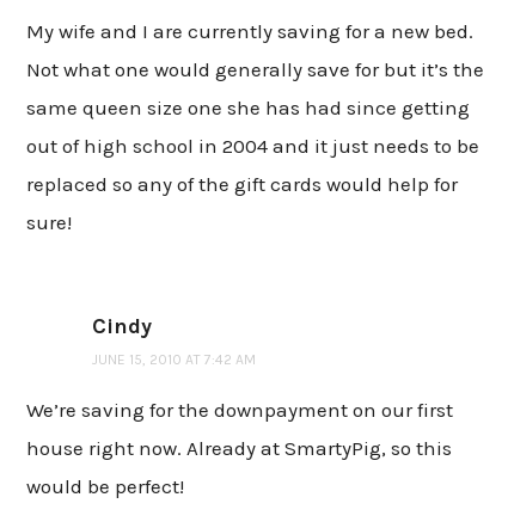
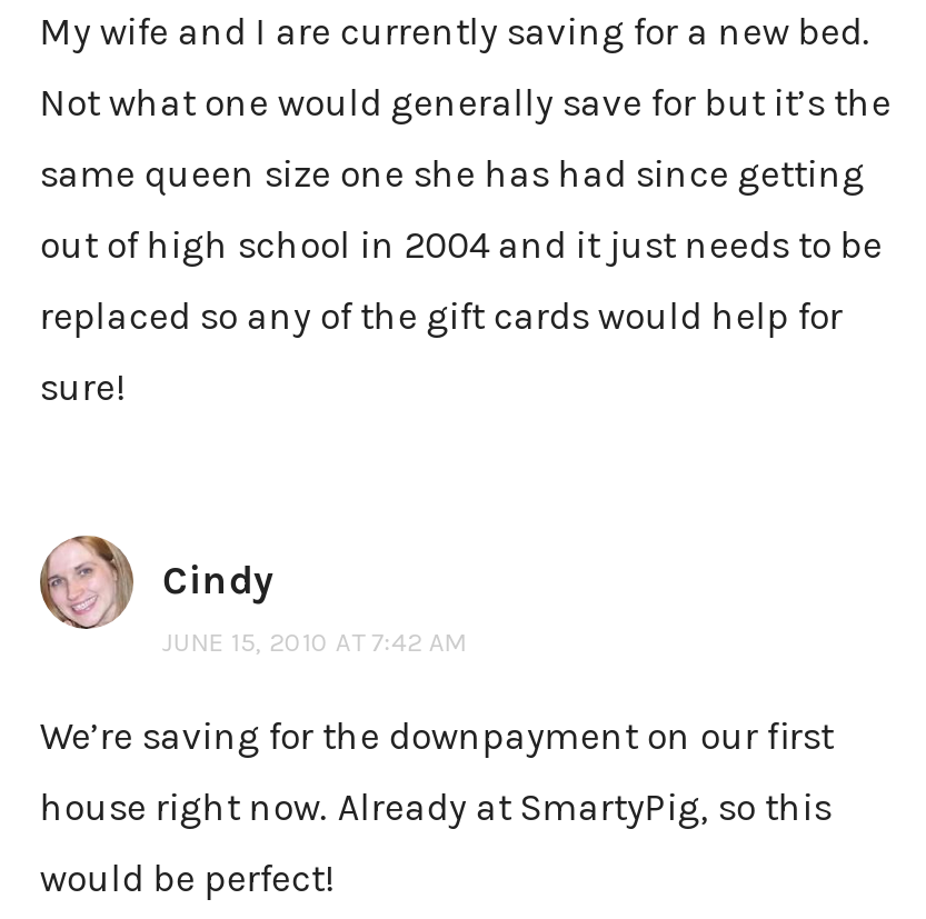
none -> [38,533,136,631] [image]

